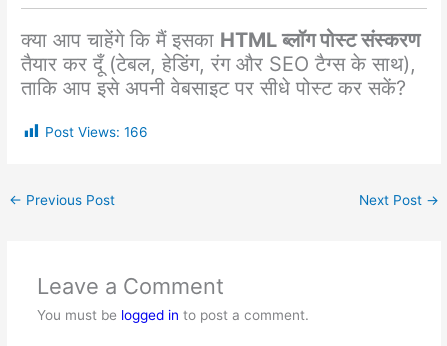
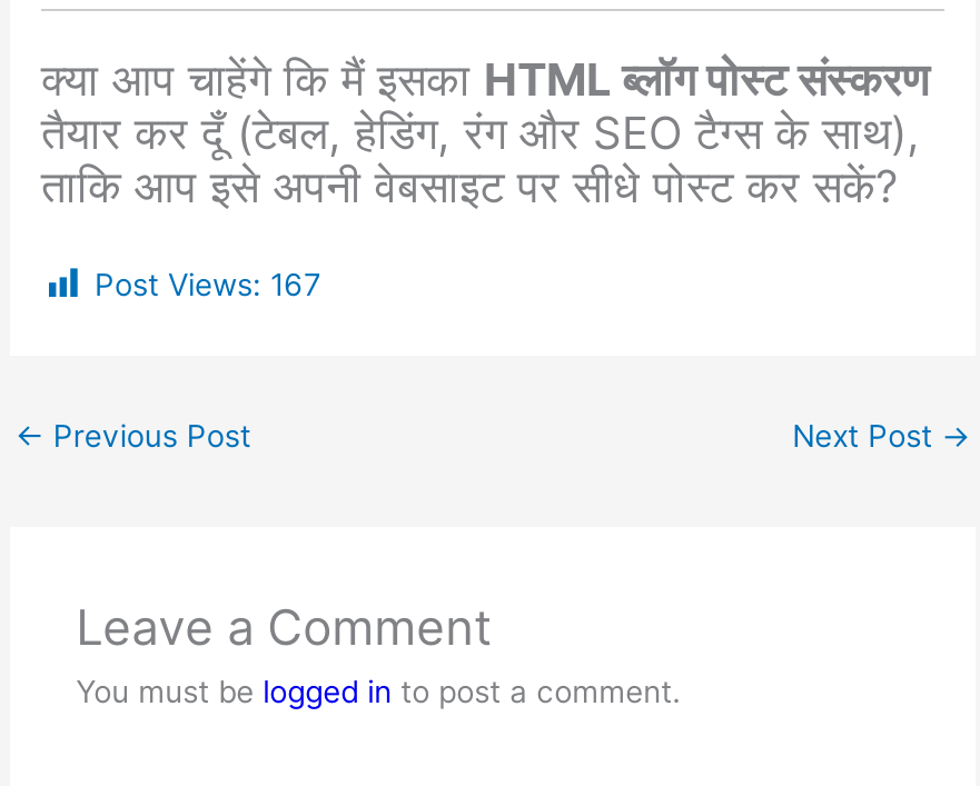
[45,124,148,140] Post Views: 166 -> [95,267,321,302] Post Views: 167

